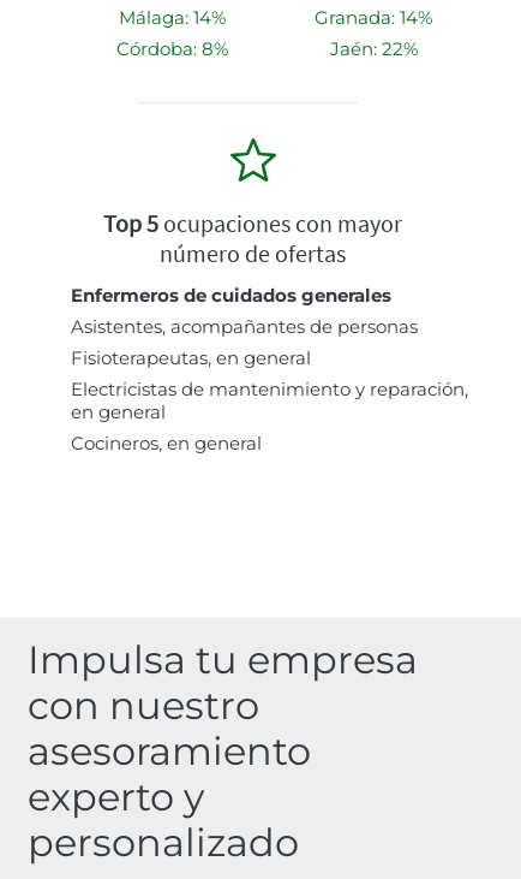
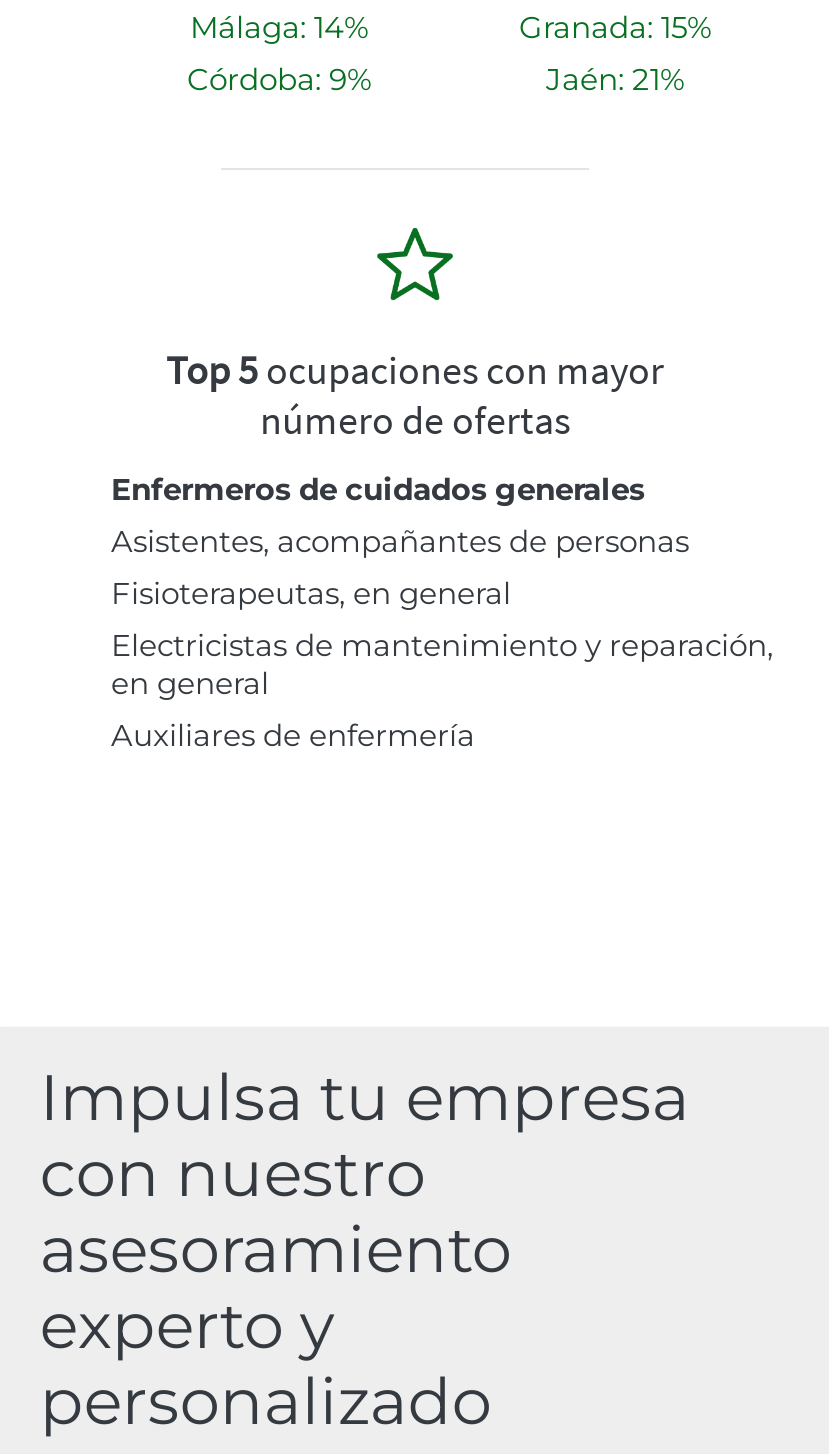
[315,6,432,28] Granada: 14% -> [519,9,711,47] Granada: 15%
[116,37,227,60] Córdoba: 8% -> [187,61,371,99] Córdoba: 9%
[330,37,417,60] Jaén: 22% -> [546,61,684,99] Jaén: 21%
[71,431,262,454] Cocineros, en general -> [111,717,475,755] Auxiliares de enfermería

